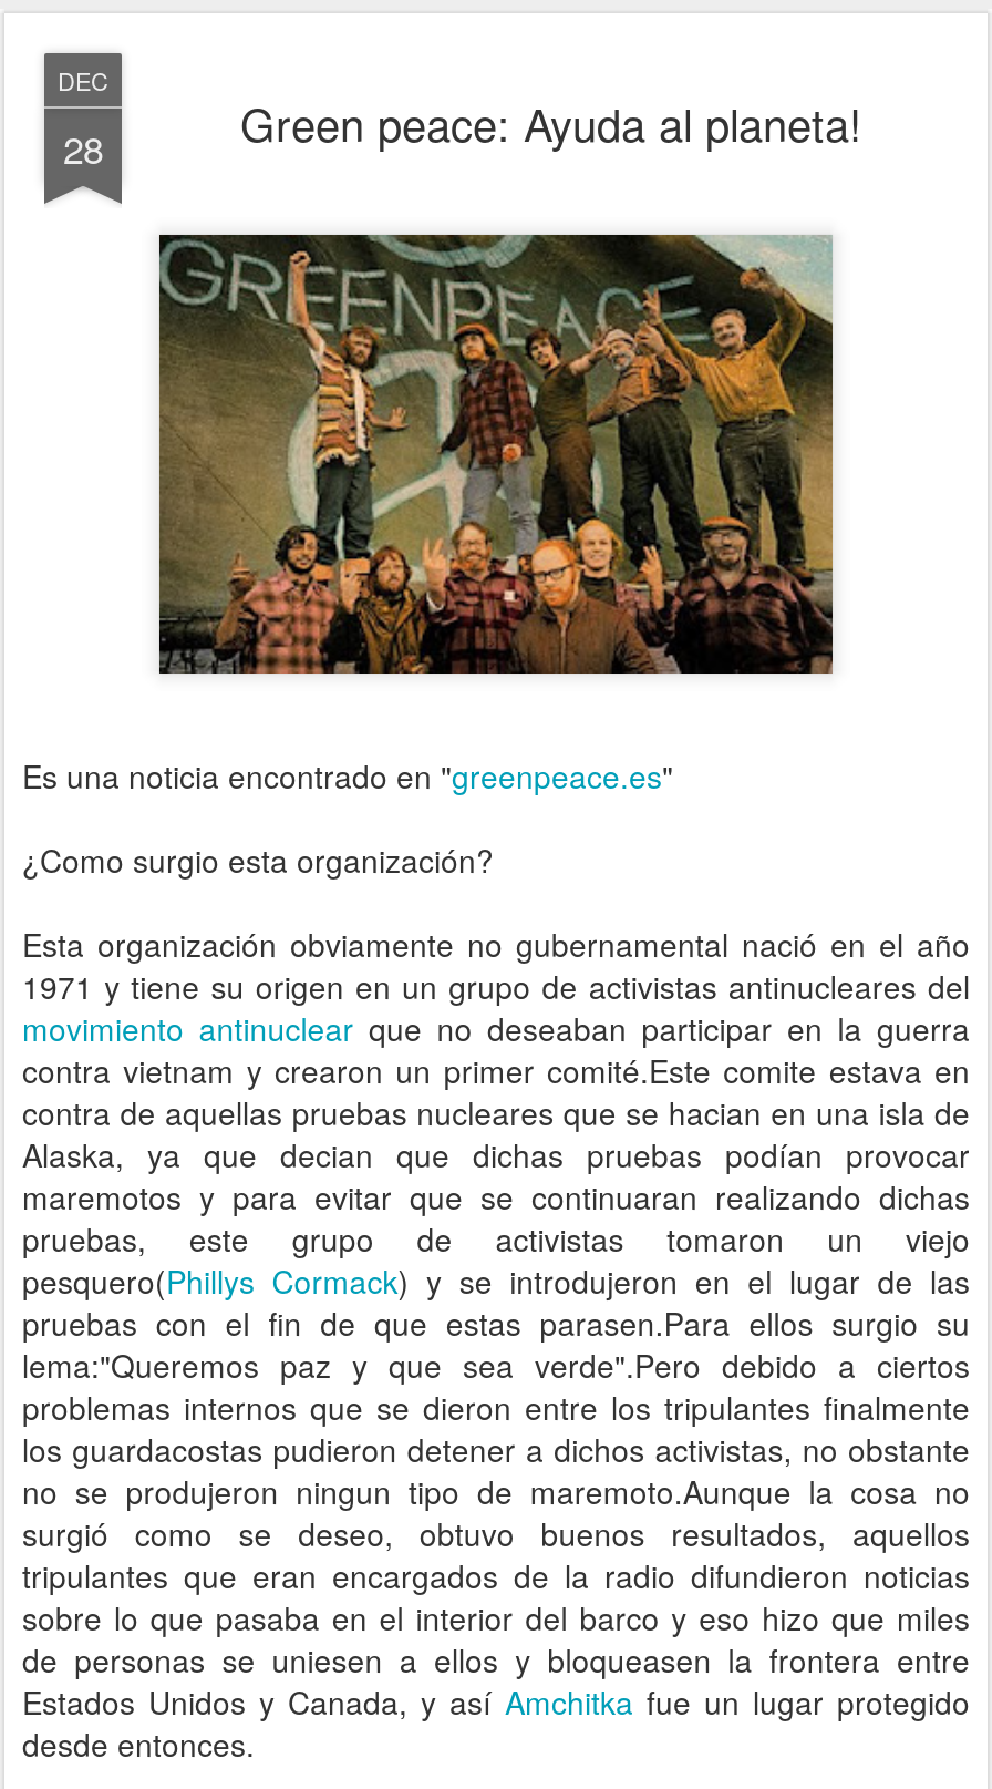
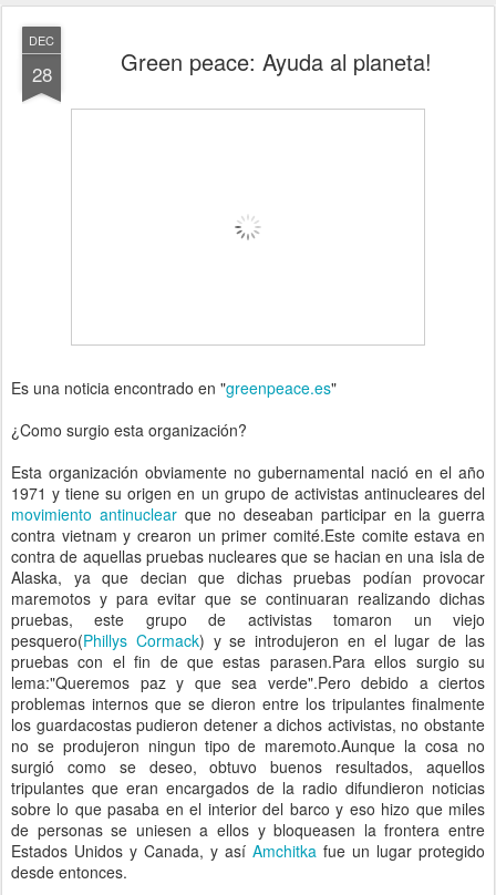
[155,230,837,678] [image] -> none

